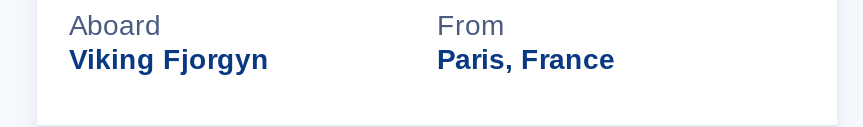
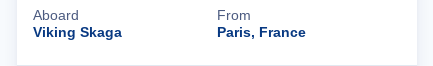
[69,43,269,75] Viking Fjorgyn -> [33,24,122,40] Viking Skaga

